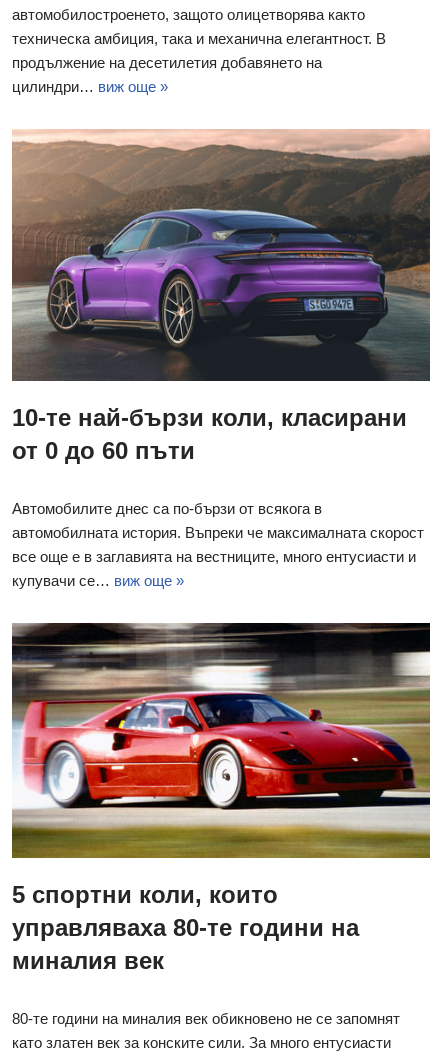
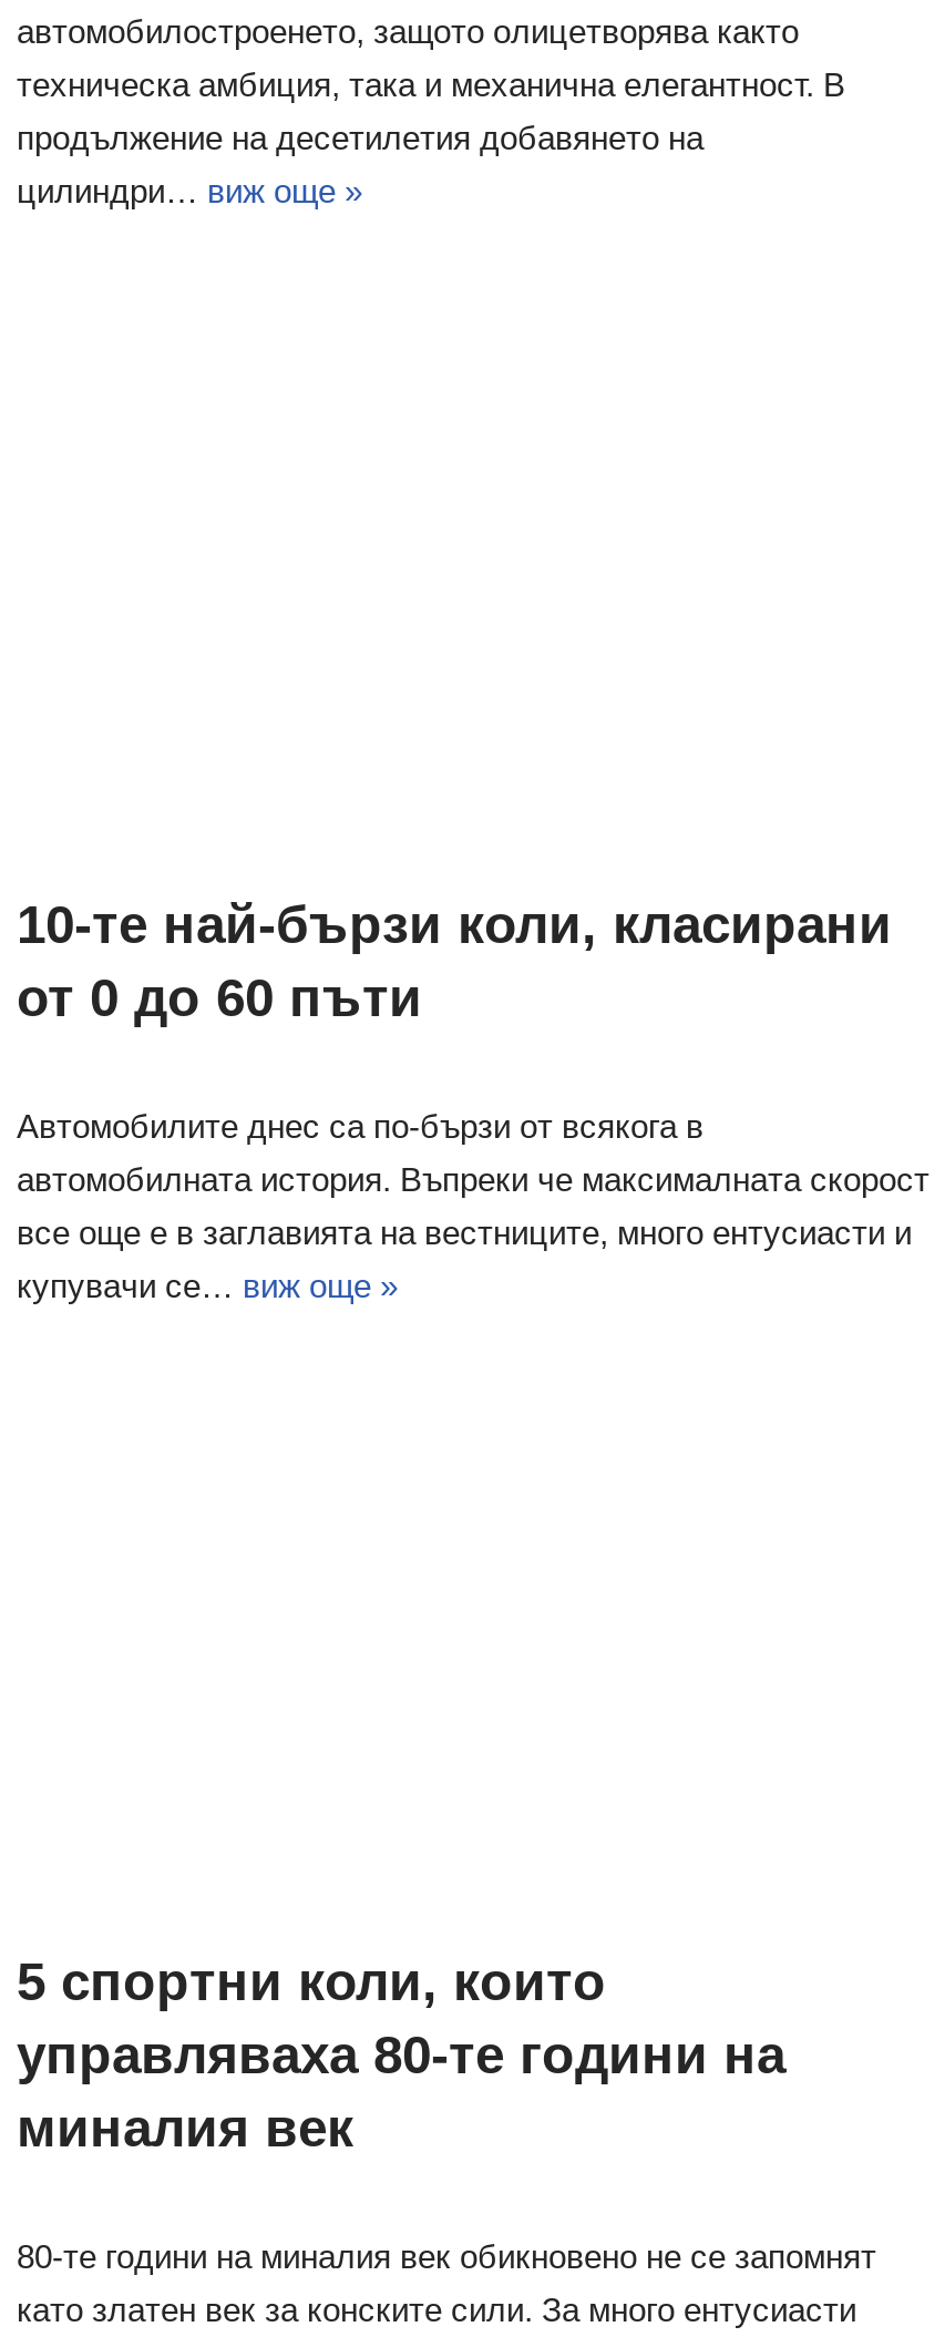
[11,129,431,382] [image] -> none
[11,622,431,859] [image] -> none

